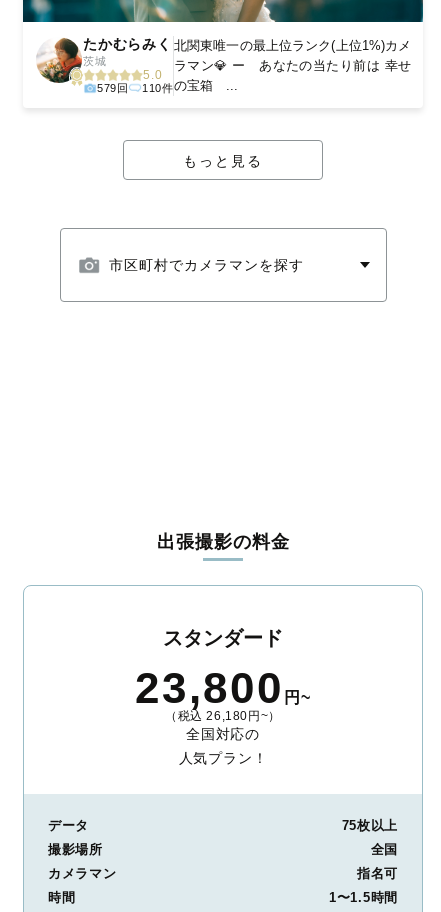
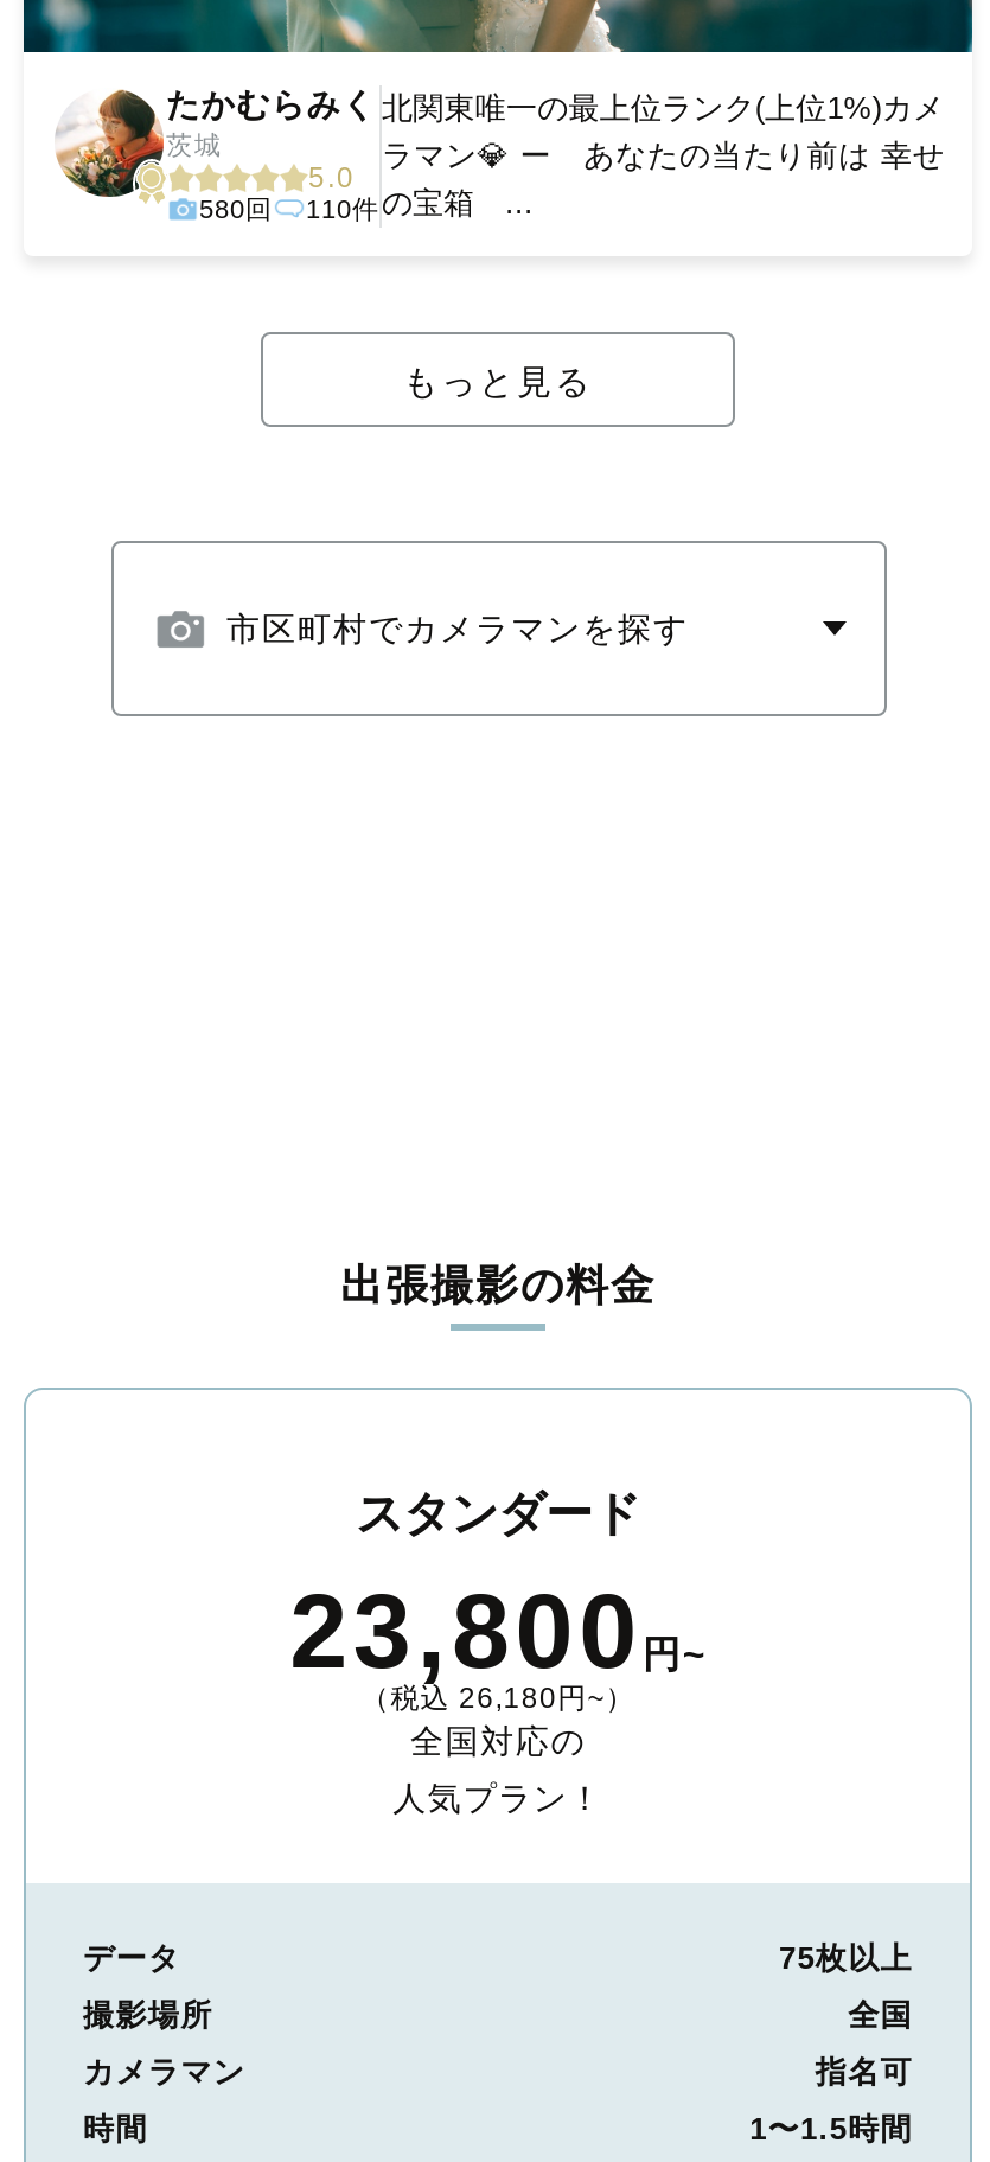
[97,78,238,94] 579回 110件 の宝箱 ... -> [199,185,534,222] 580回 110件 の宝箱 ...

